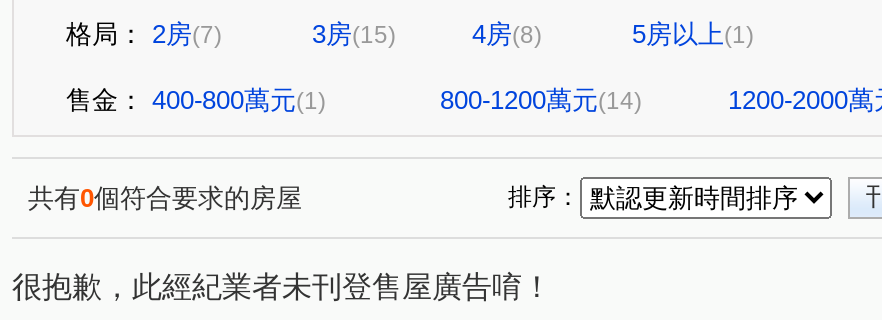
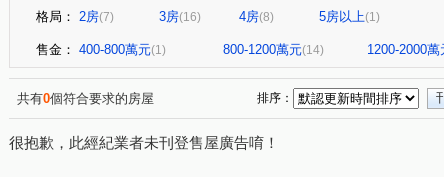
[312,19,396,49] 3房(15) -> [159,9,201,24] 3房(16)

